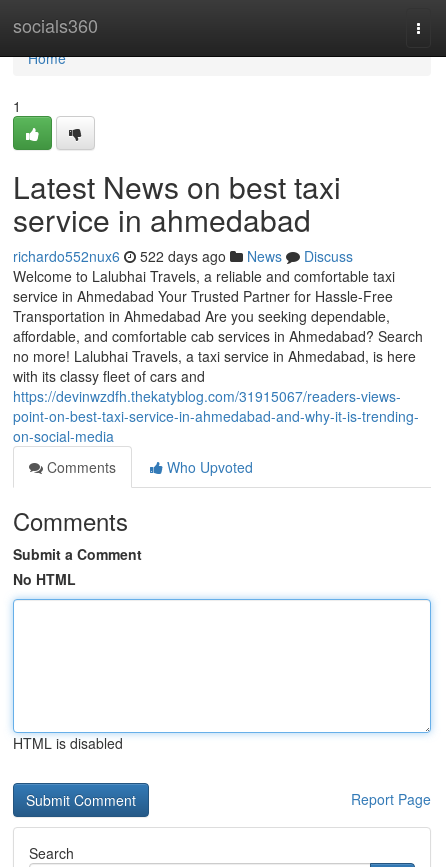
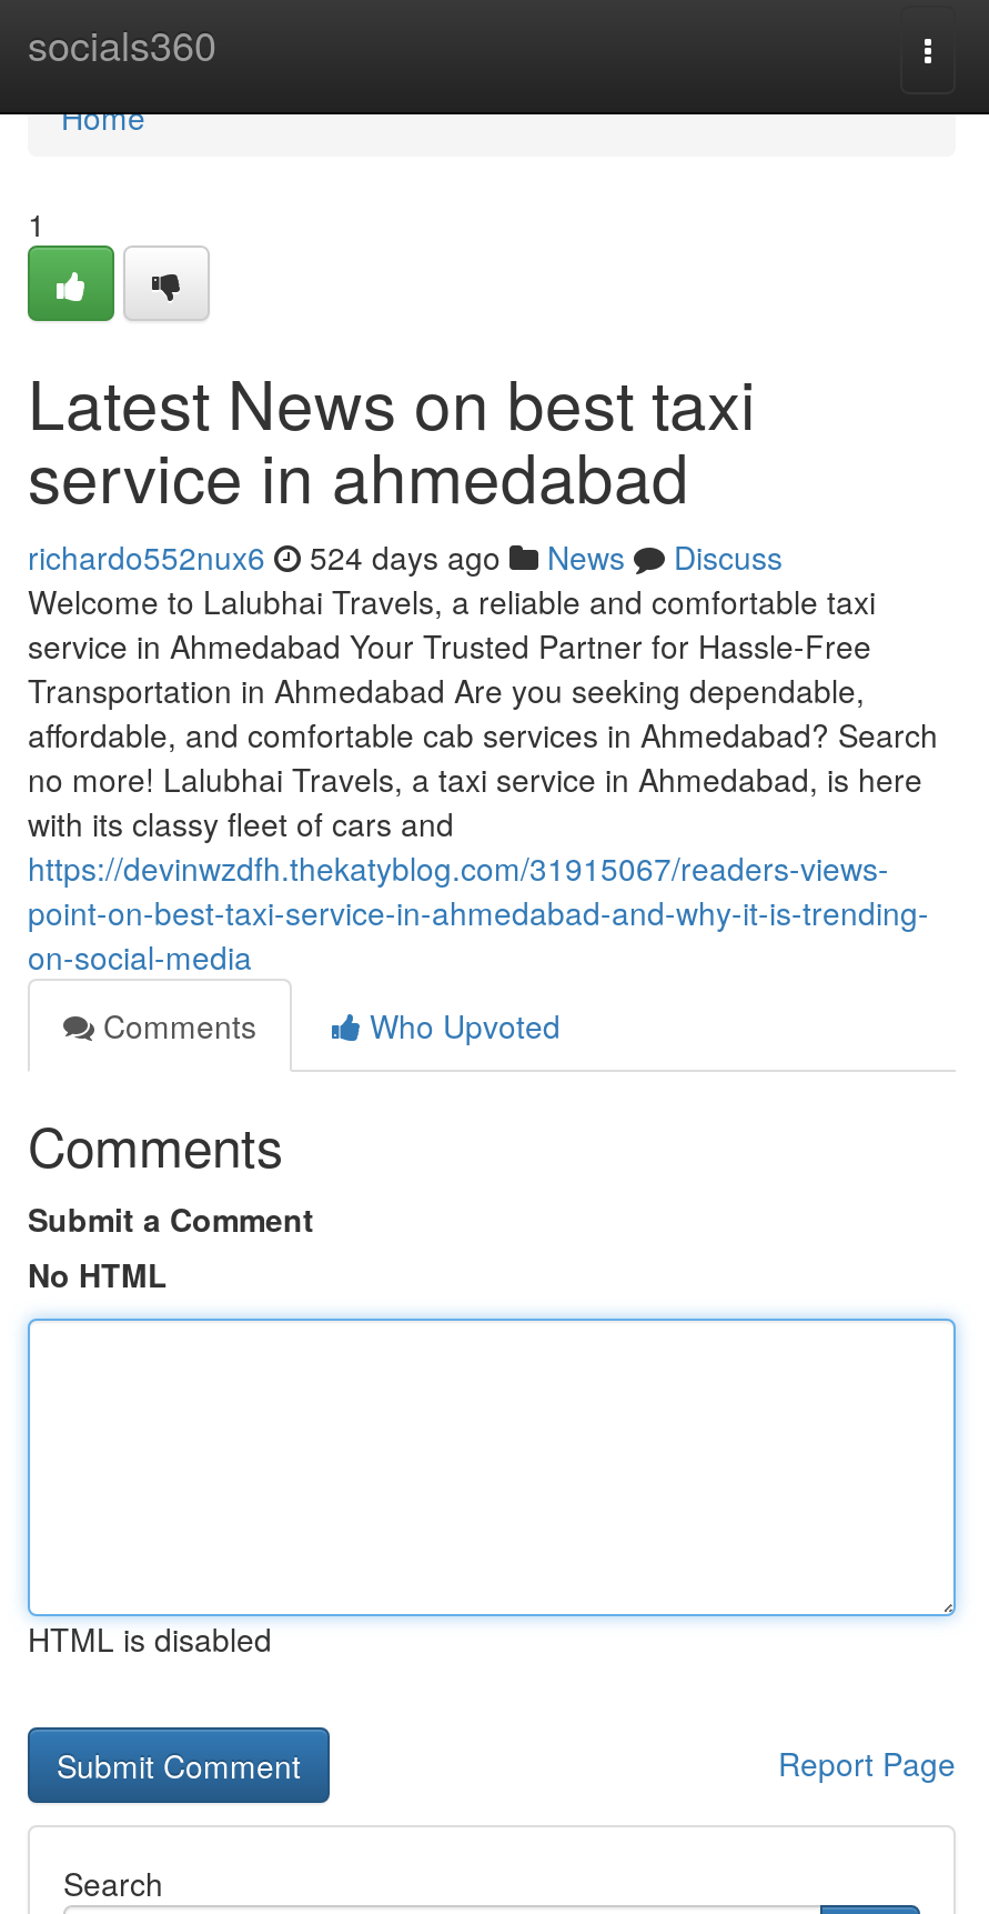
[13,246,353,266] richardo552nux6 522 days ago News Discuss -> [28,534,783,579] richardo552nux6 524 days ago News Discuss

